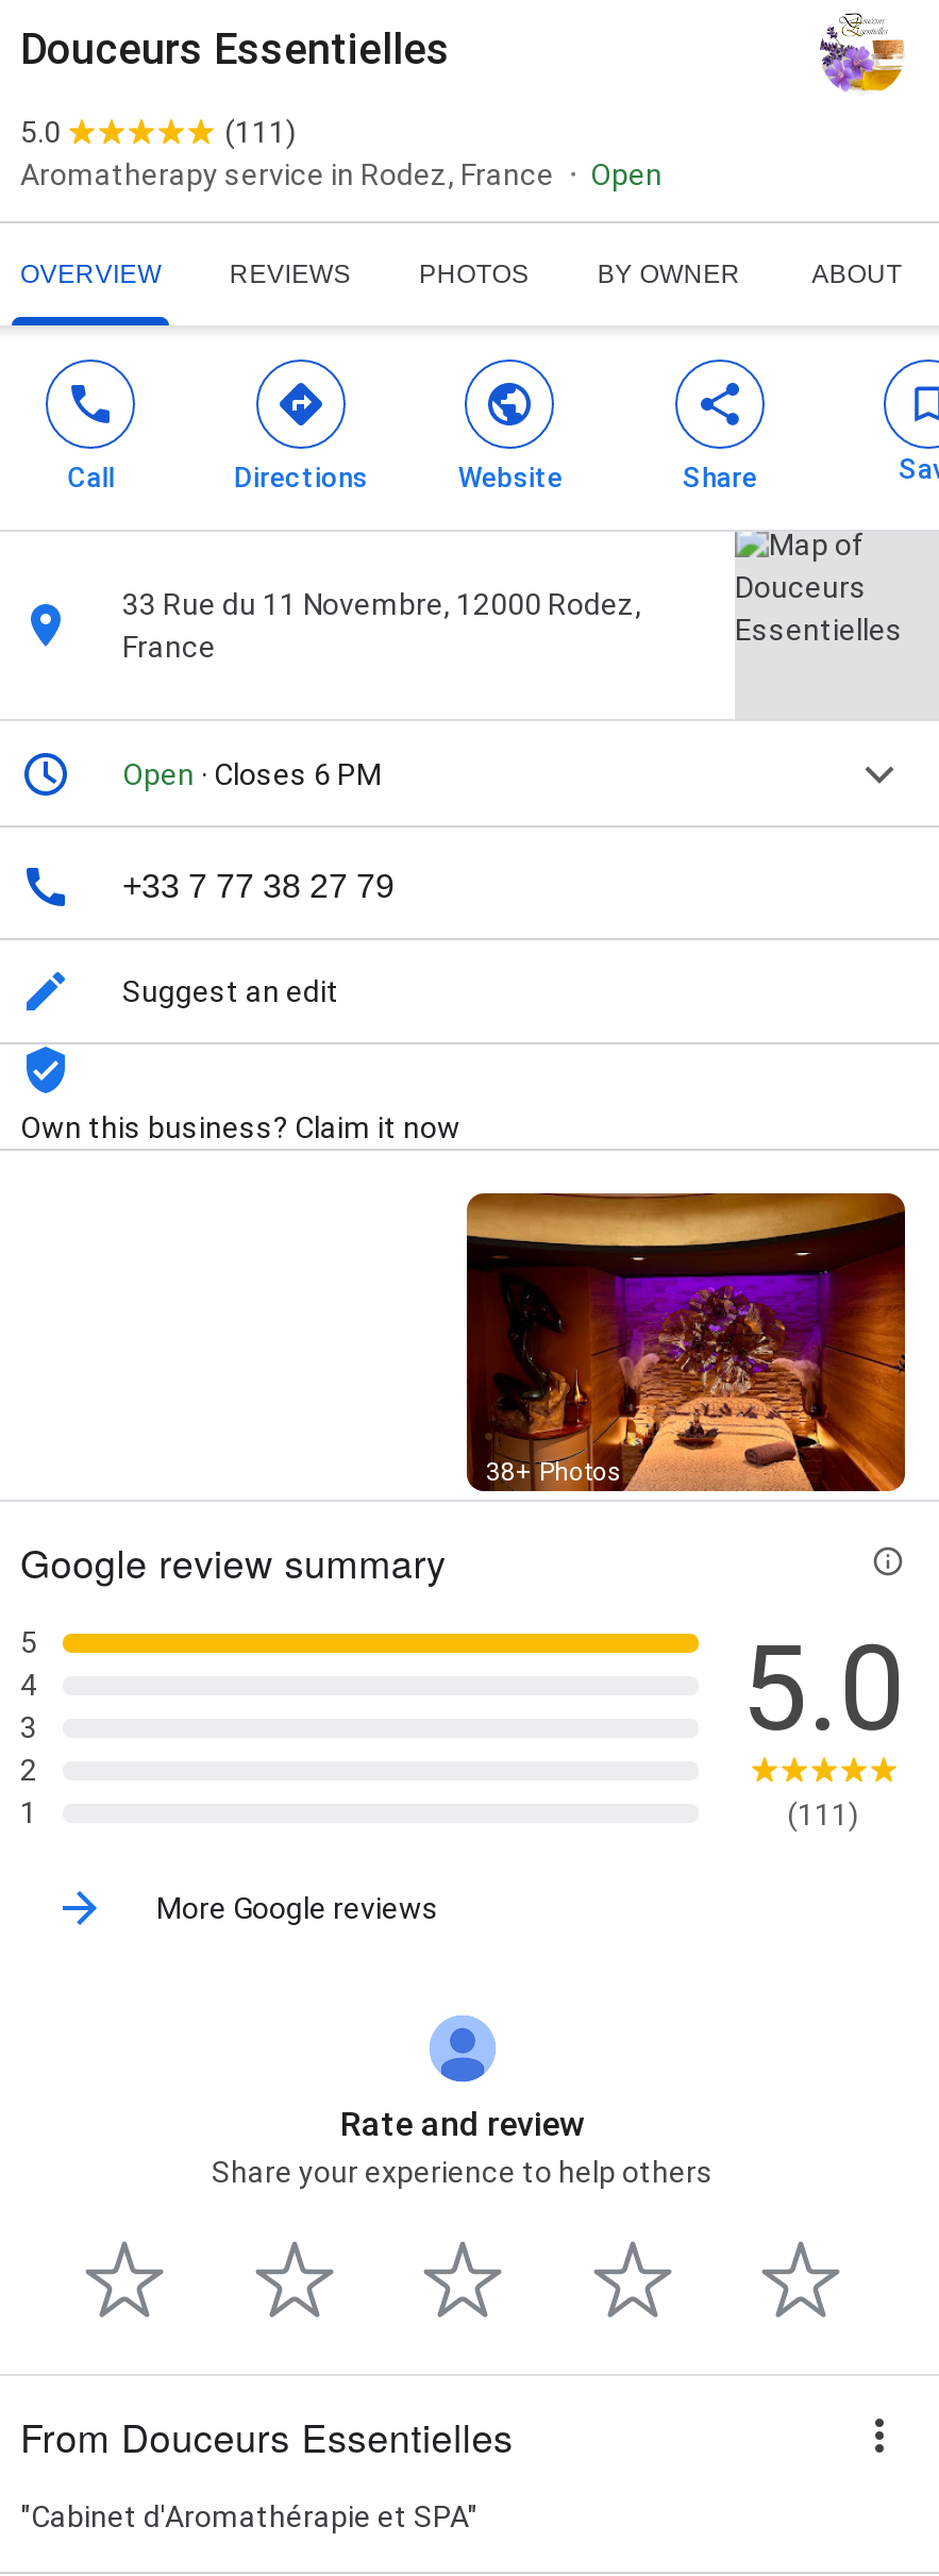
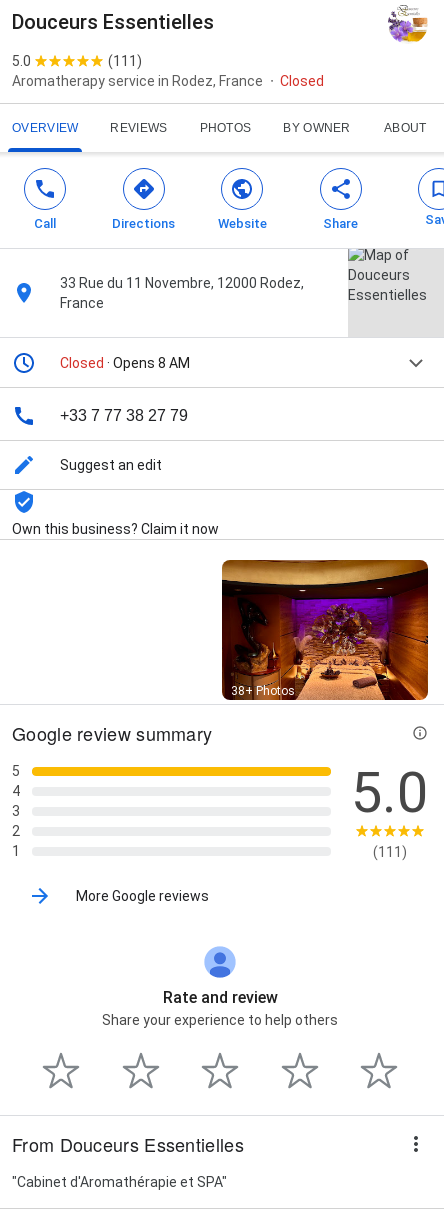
[590,158,663,192] Open -> [280,73,324,89] Closed
[122,758,382,792] Open · Closes 6 PM -> [60,355,190,371] Closed · Opens 8 AM

